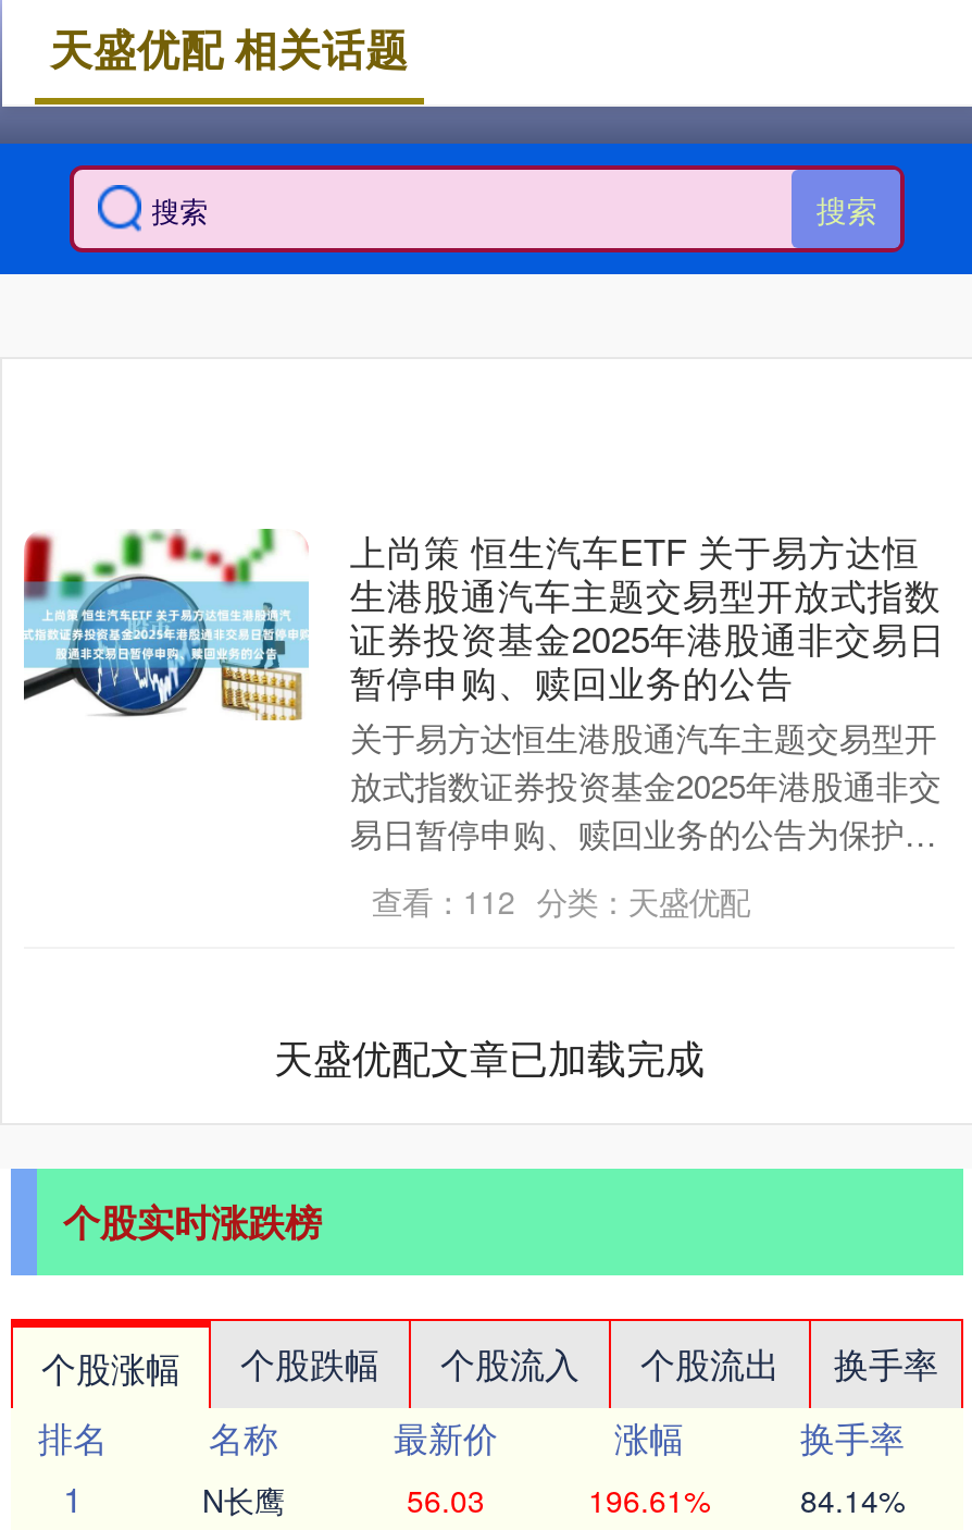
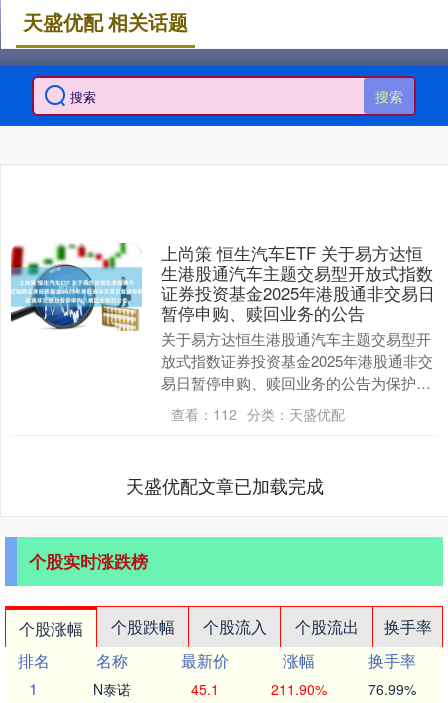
[202,1478,285,1521] N长鹰 -> [93,679,131,699] N泰诺
[407,1478,485,1521] 56.03 -> [191,679,219,699] 45.1
[588,1478,710,1521] 196.61% -> [270,679,326,699] 211.90%
[800,1478,905,1521] 84.14% -> [368,679,416,699] 76.99%

